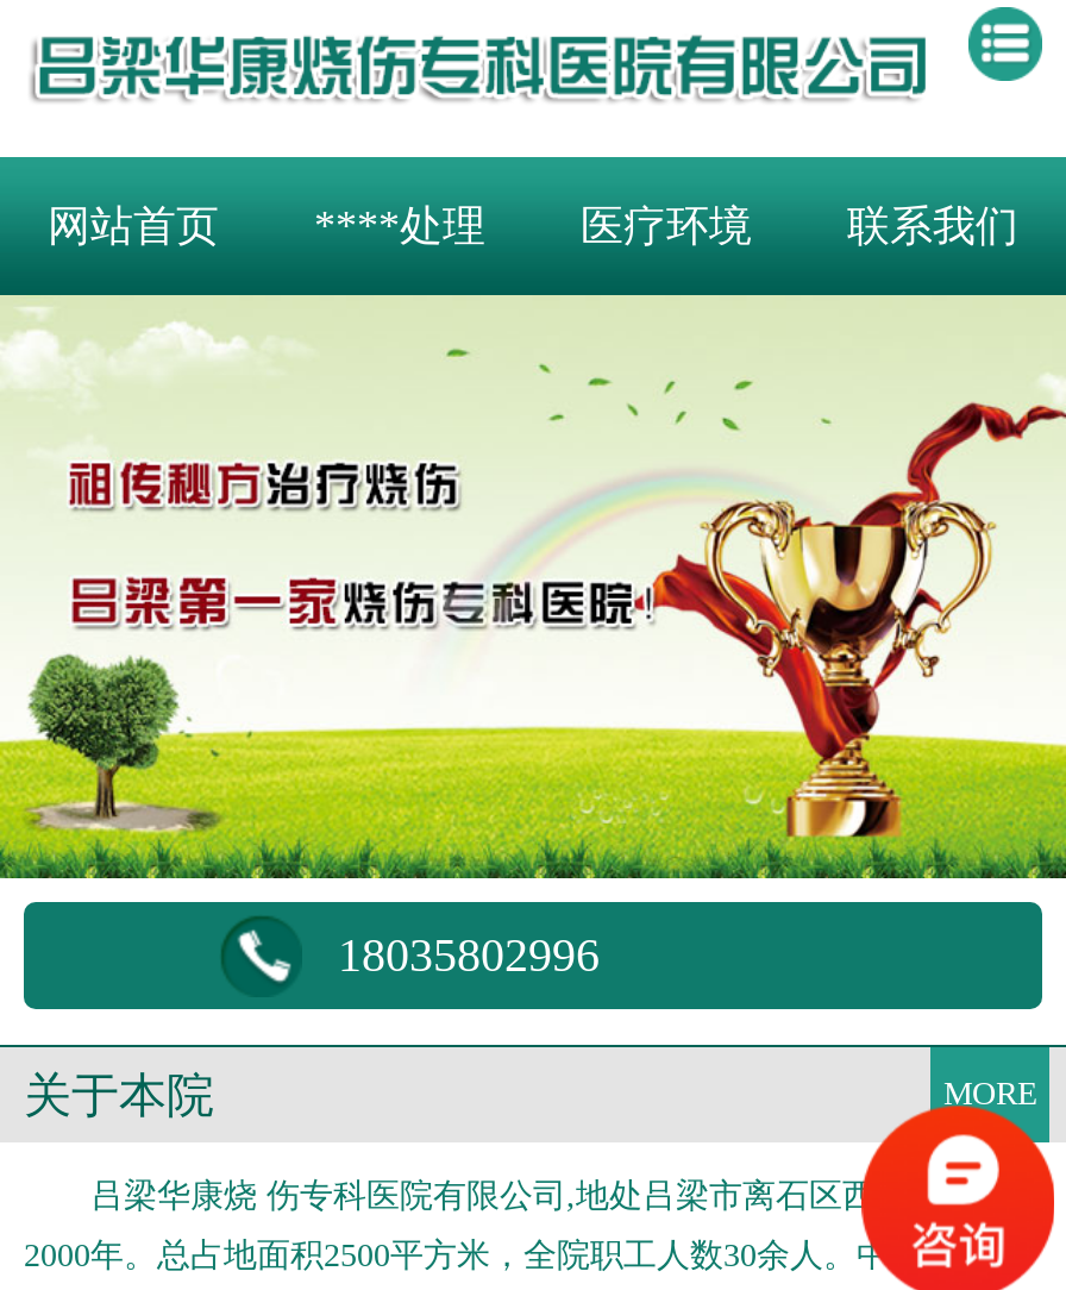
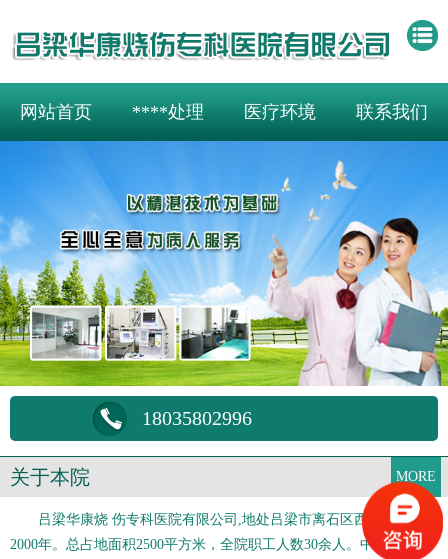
[7,293,1059,881] [image] -> [3,140,445,387] [image]

